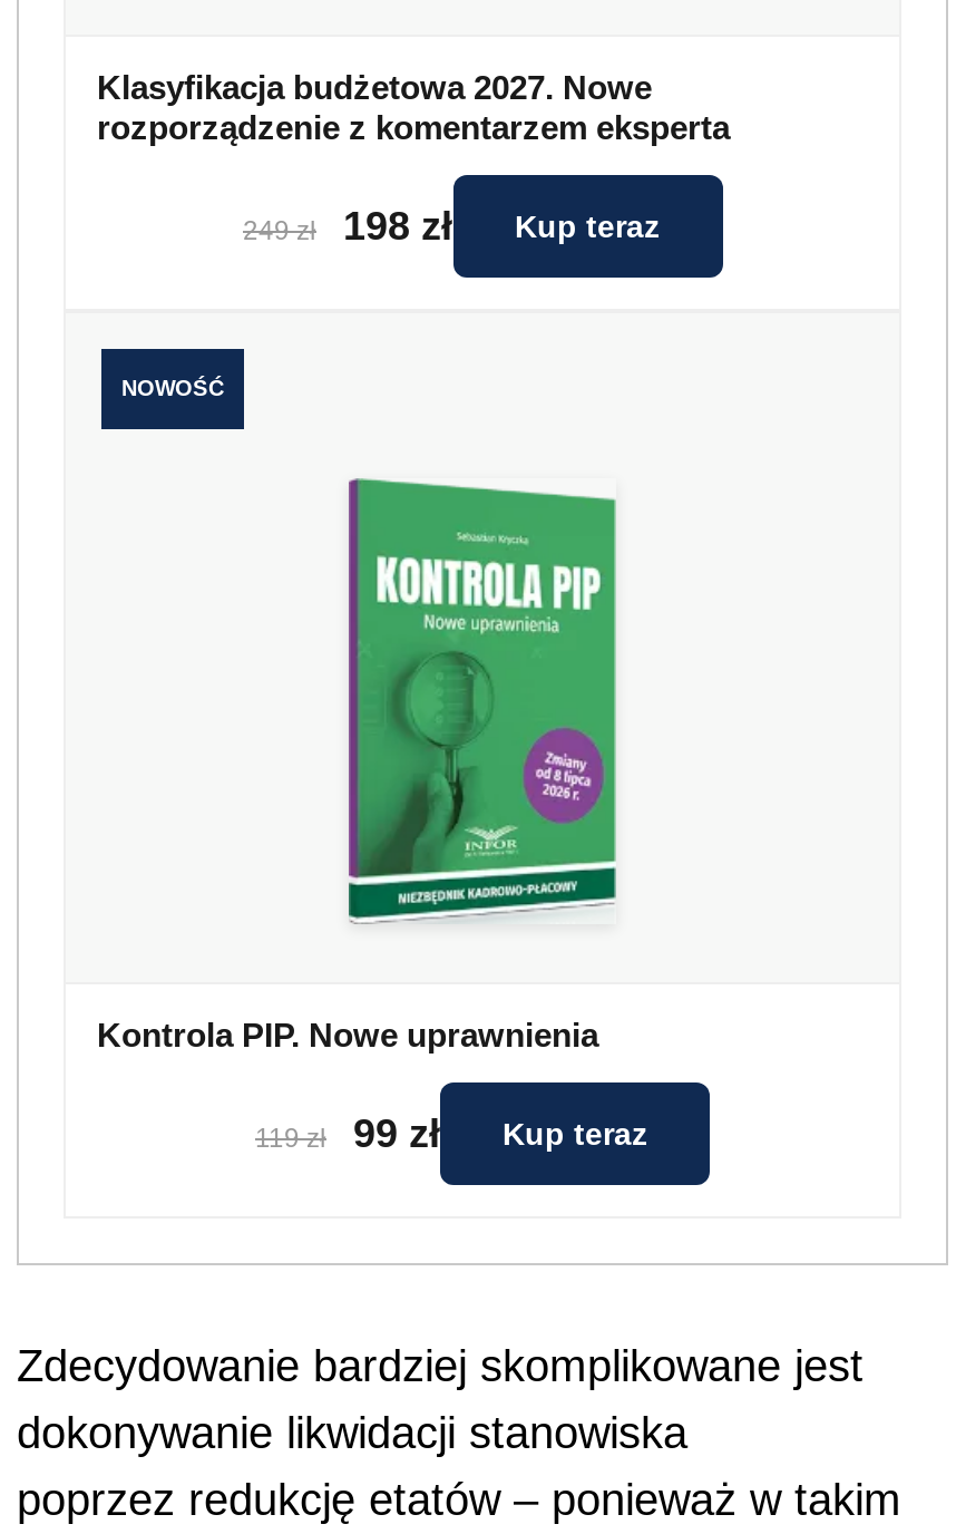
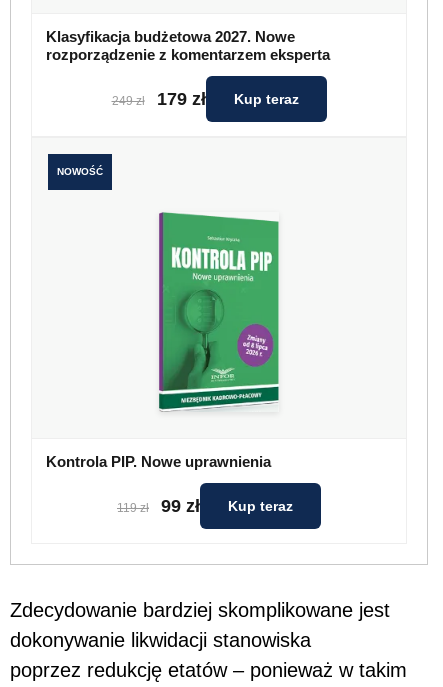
[343,204,452,248] 198 zł -> [156,89,205,109] 179 zł

